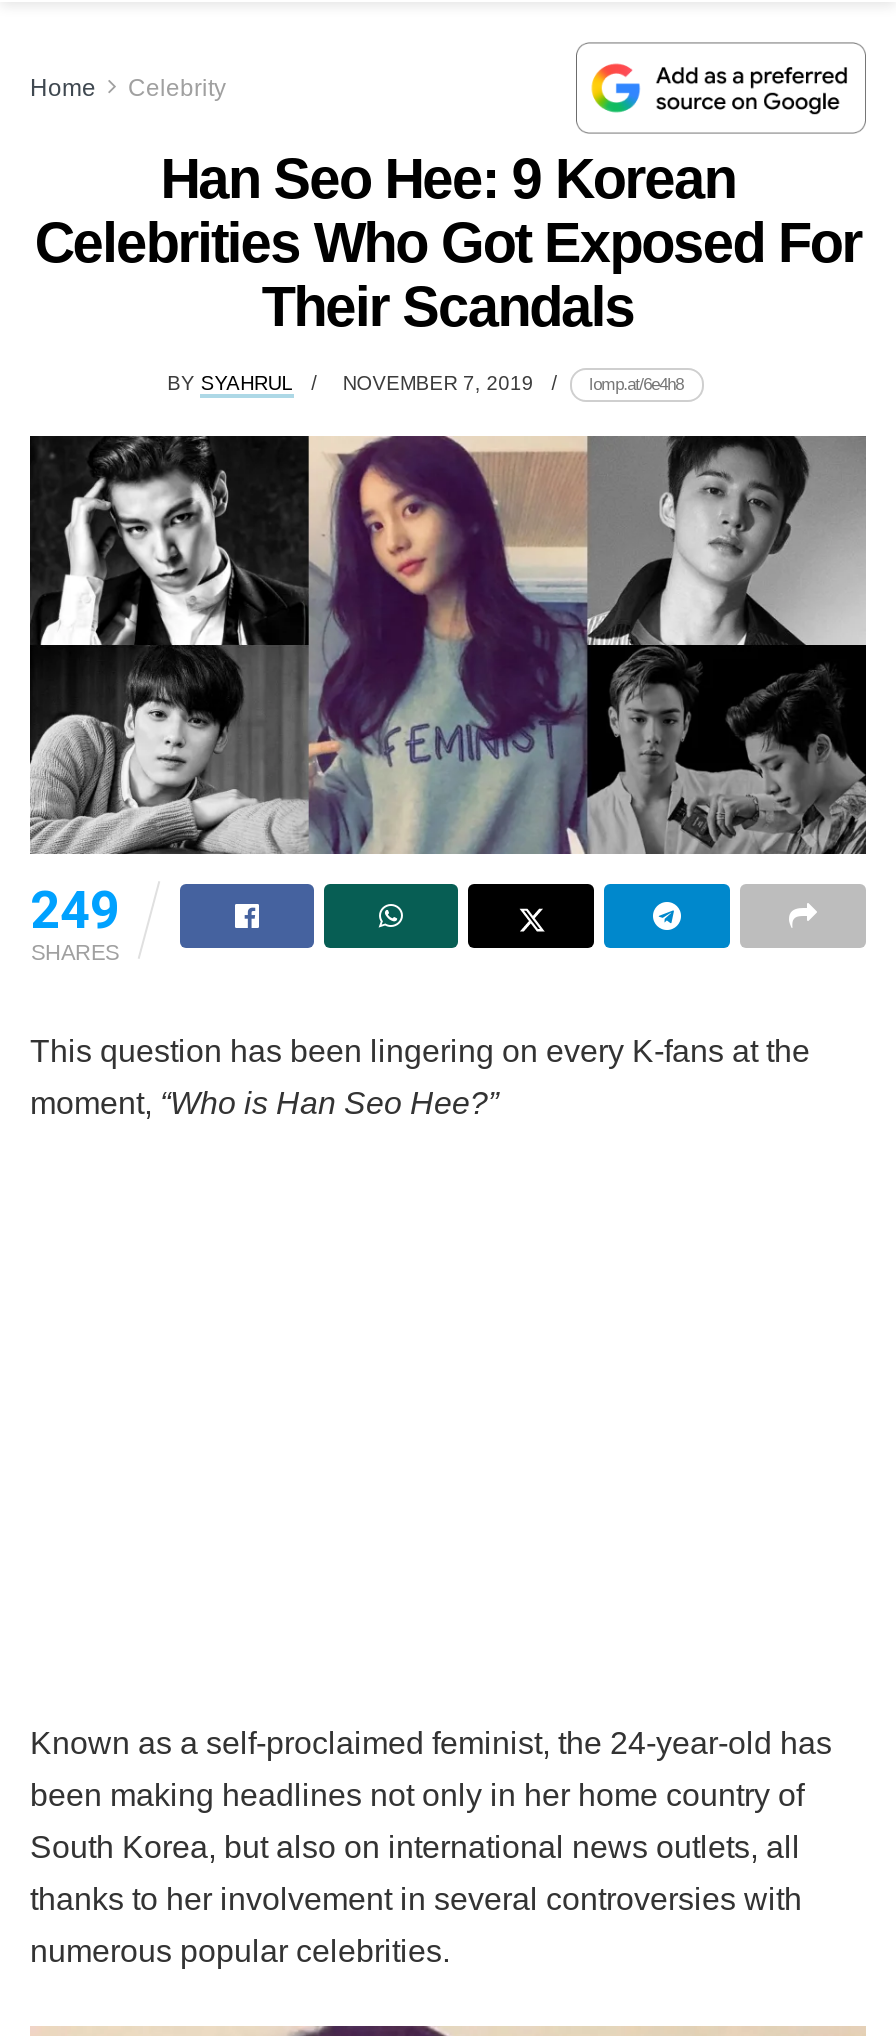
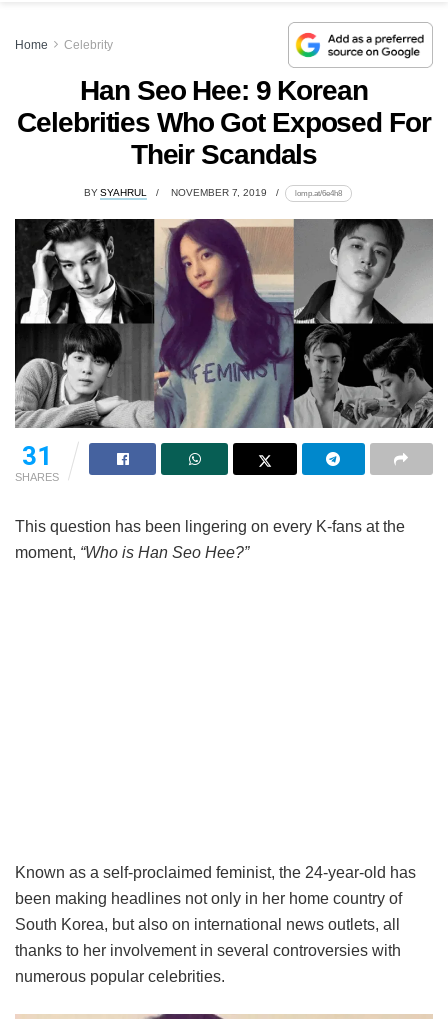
[30,880,120,940] 249 -> [22,441,52,471] 31

